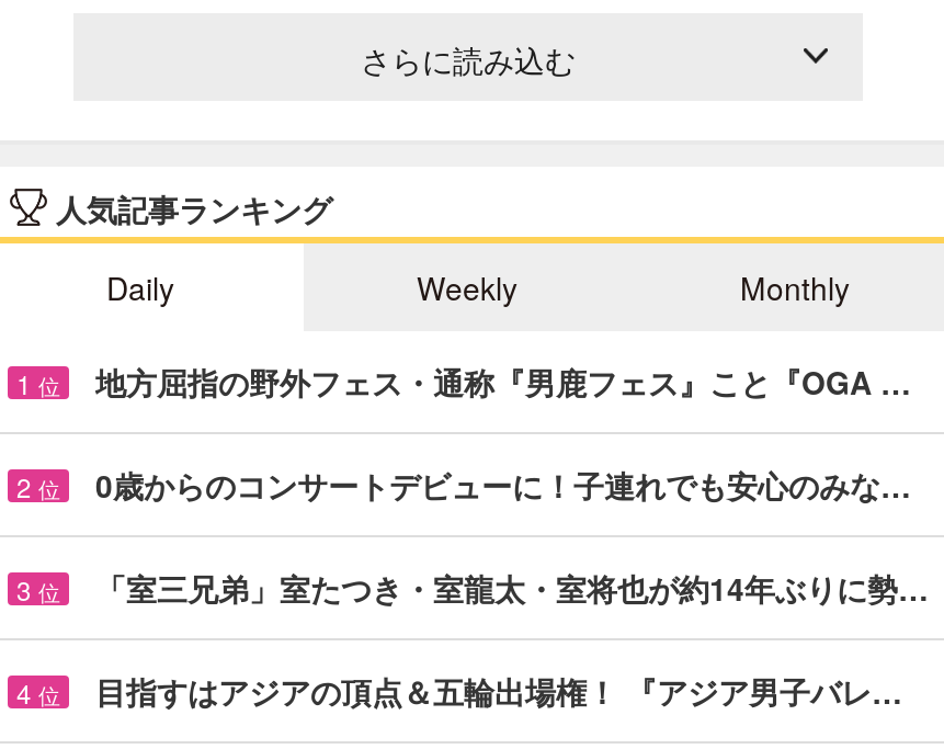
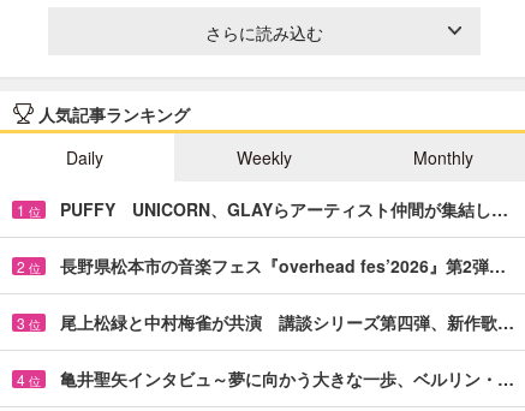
[95,359,911,403] 地方屈指の野外フェス・通称『男鹿フェス』こと『OGA … -> [60,197,508,221] PUFFY UNICORN、GLAYらアーティスト仲間が集結し…
[95,462,911,506] 0歳からのコンサートデビューに！子連れでも安心のみな… -> [60,253,506,277] 長野県松本市の音楽フェス『overhead fes’2026』第2弾…
[95,565,929,609] 「室三兄弟」室たつき・室龍太・室将也が約14年ぶりに勢… -> [60,310,514,334] 尾上松緑と中村梅雀が共演 講談シリーズ第四弾、新作歌…
[95,669,902,712] 目指すはアジアの頂点＆五輪出場権！ 『アジア男子バレ… -> [60,366,514,390] 亀井聖矢インタビュ～夢に向かう大きな一歩、ベルリン・…

